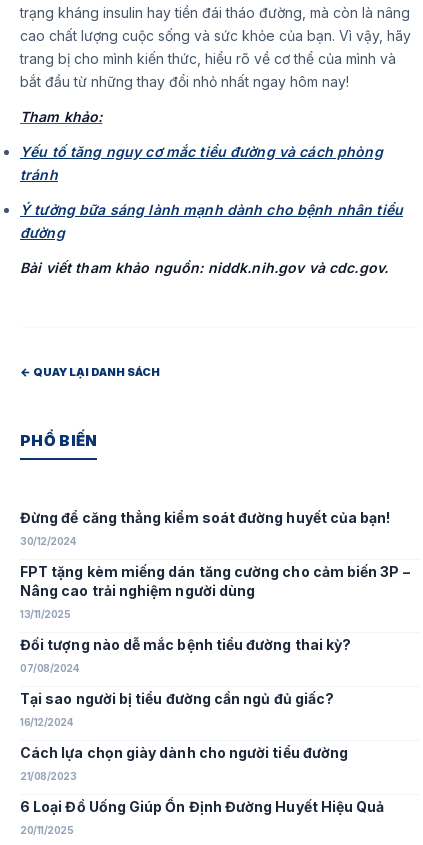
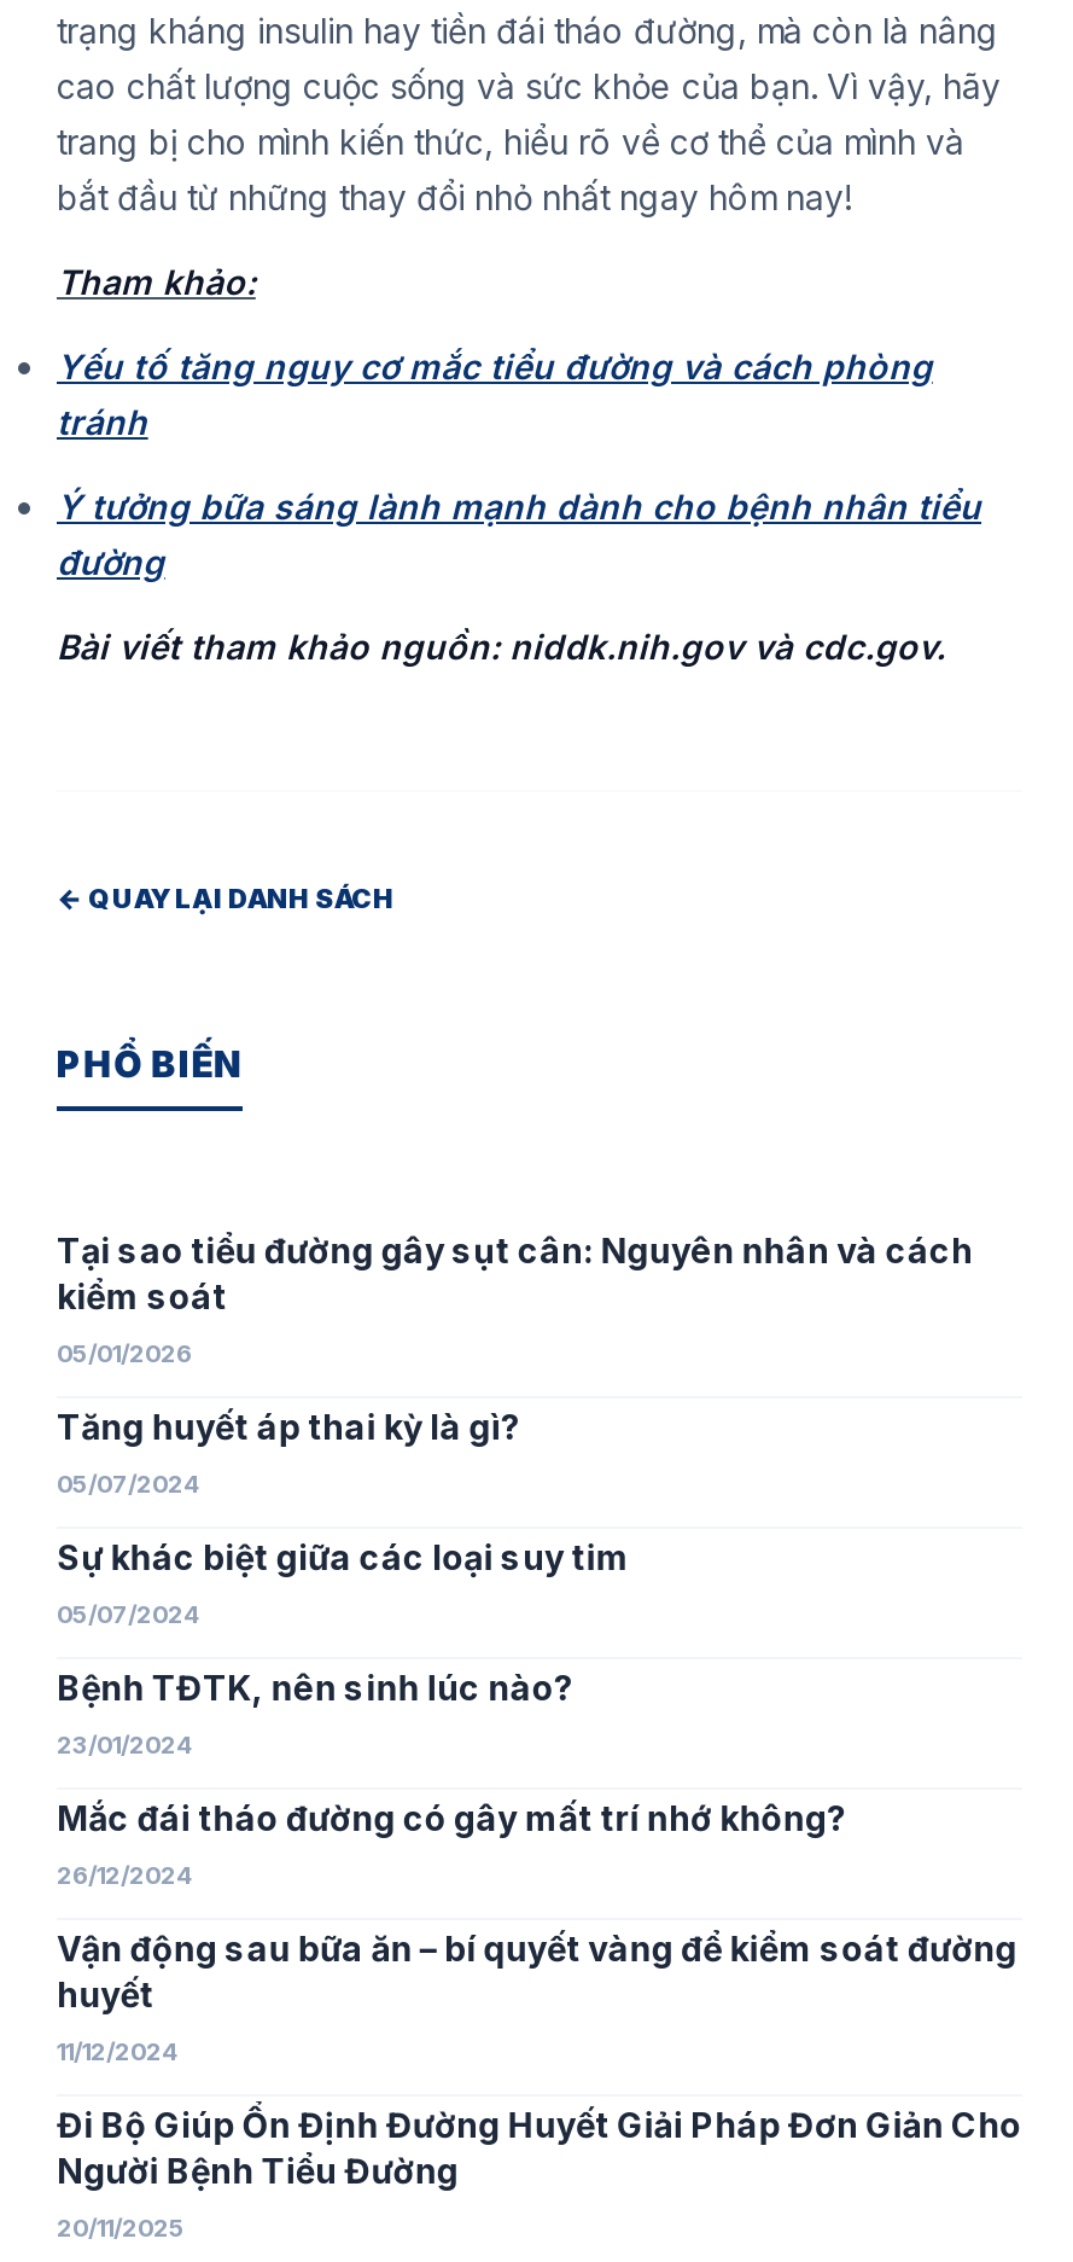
[20,509,410,815] Đừng để căng thẳng kiểm soát đường huyết của bạn! | 30/12/2024 | FPT tặng kèm miếng dán tăng cường cho cảm biến 3P – | Nâng cao trải nghiệm người dùng | 13/11/2025 | Đối tượng nào dễ mắc bệnh tiểu đường thai kỳ? | 07/08/2024 | Tại sao người bị tiểu đường cần ngủ đủ giấc? | 16/12/2024 | Cách lựa chọn giày dành cho người tiểu đường | 21/08/2023 | 6 Loại Đồ Uống Giúp Ổn Định Đường Huyết Hiệu Quả -> [57,1230,1022,2191] Tại sao tiểu đường gây sụt cân: Nguyên nhân và cách | kiểm soát | 05/01/2026 | Tăng huyết áp thai kỳ là gì? | 05/07/2024 | Sự khác biệt giữa các loại suy tim | 05/07/2024 | Bệnh TĐTK, nên sinh lúc nào? | 23/01/2024 | Mắc đái tháo đường có gây mất trí nhớ không? | 26/12/2024 | Vận động sau bữa ăn – bí quyết vàng để kiểm soát đường | huyết | 11/12/2024 | Đi Bộ Giúp Ổn Định Đường Huyết Giải Pháp Đơn Giản Cho | Người Bệnh Tiểu Đường

